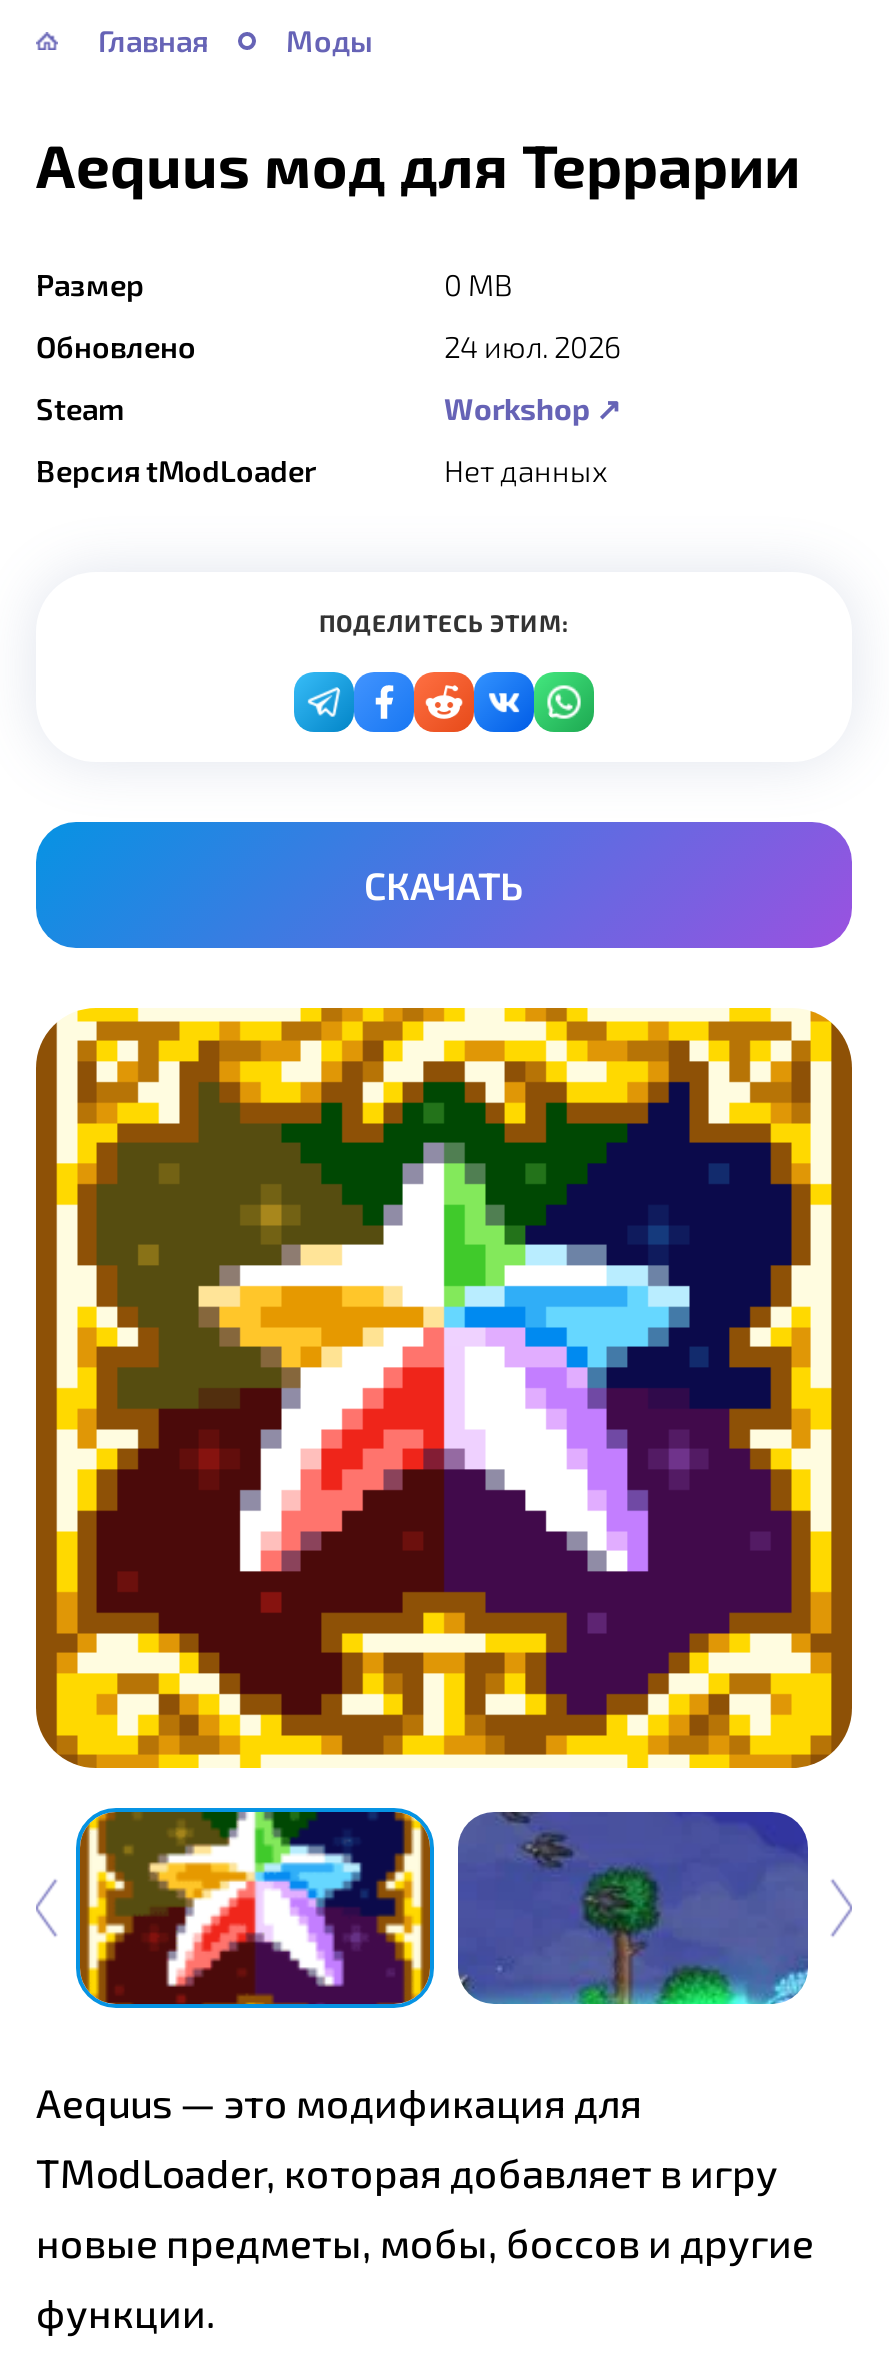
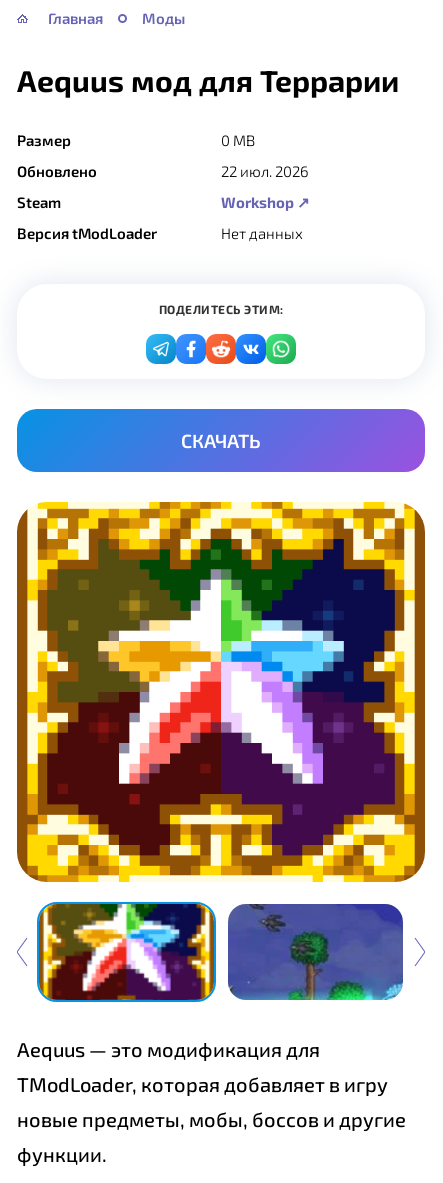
[444,328,622,364] 24 июл. 2026 -> [221,162,309,180] 22 июл. 2026

